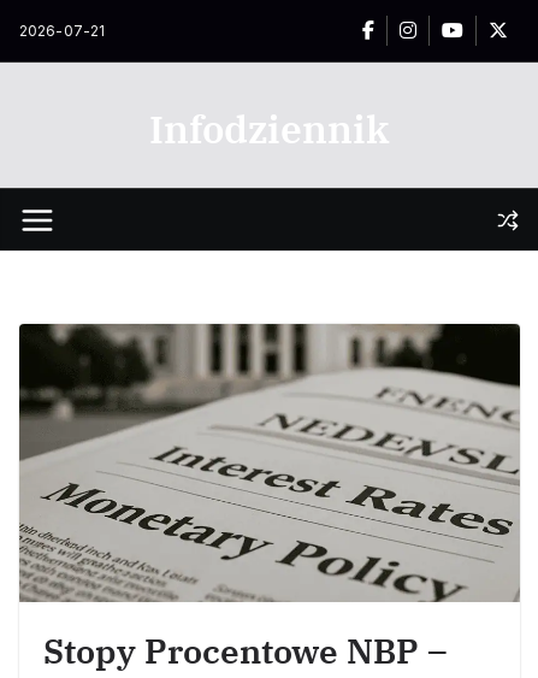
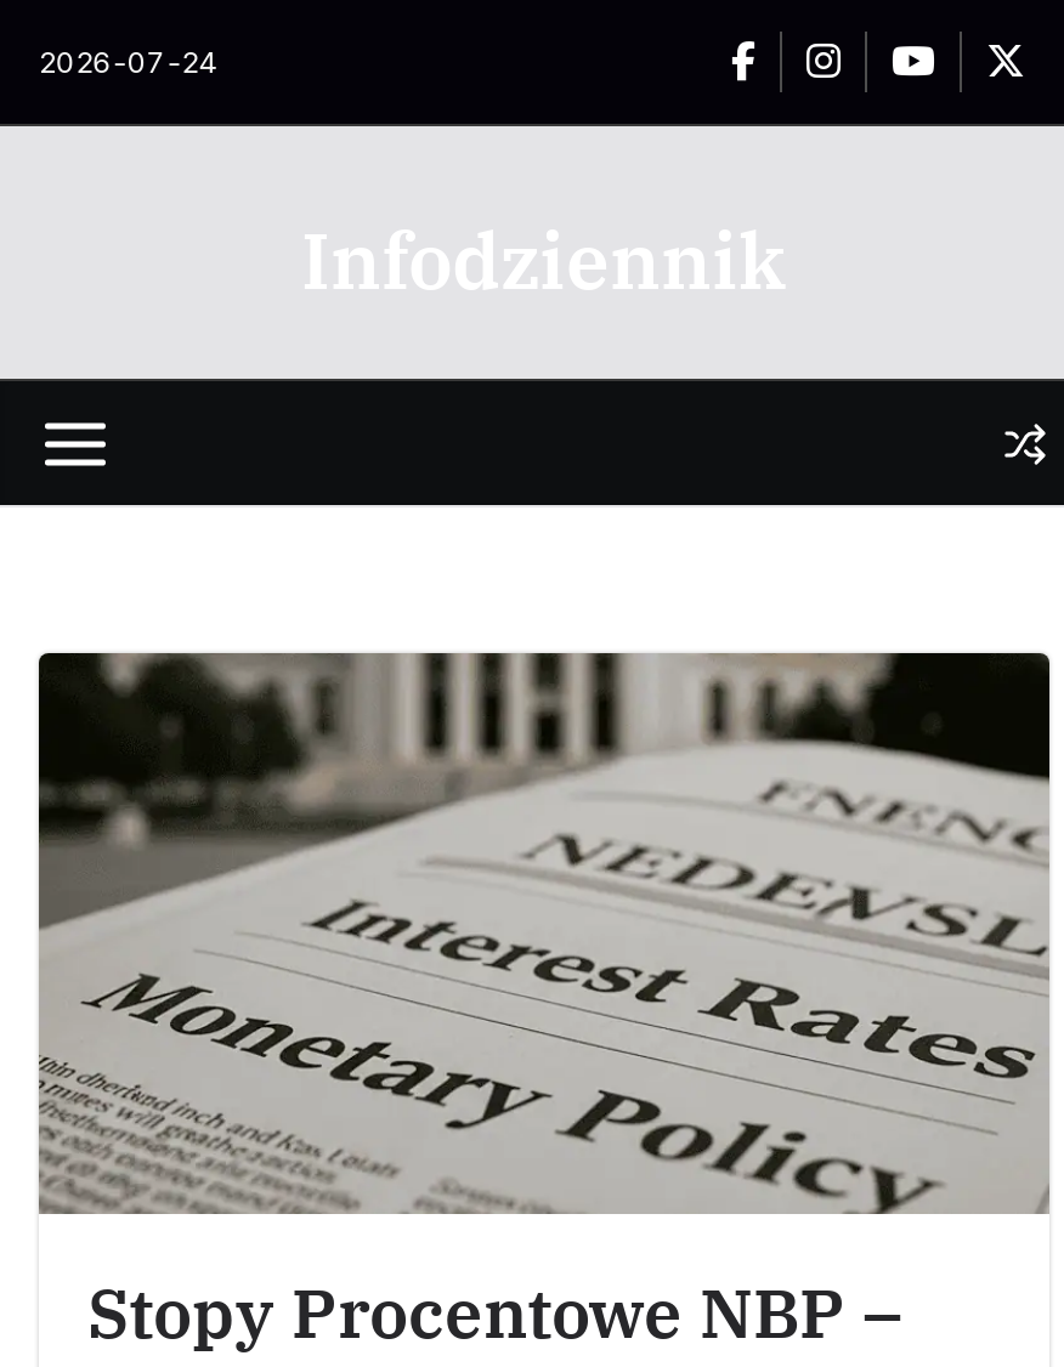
[19,22,105,40] 2026-07-21 -> [39,44,219,80] 2026-07-24

